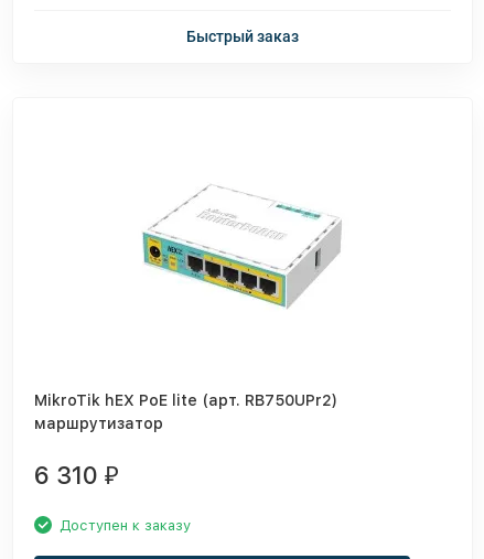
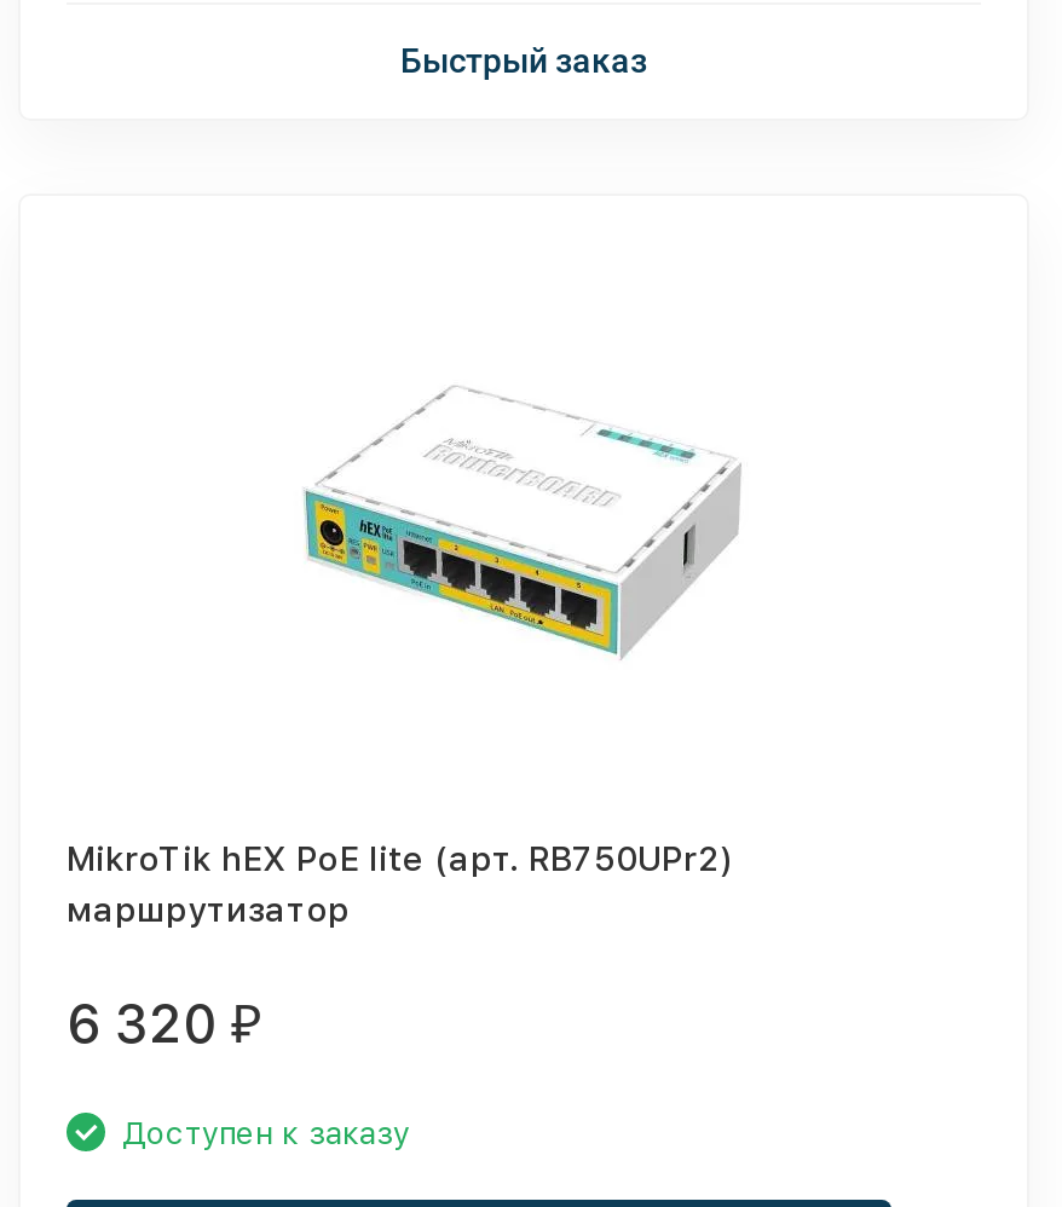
[34,461,119,490] 6 310 ₽ -> [67,992,262,1055] 6 320 ₽

